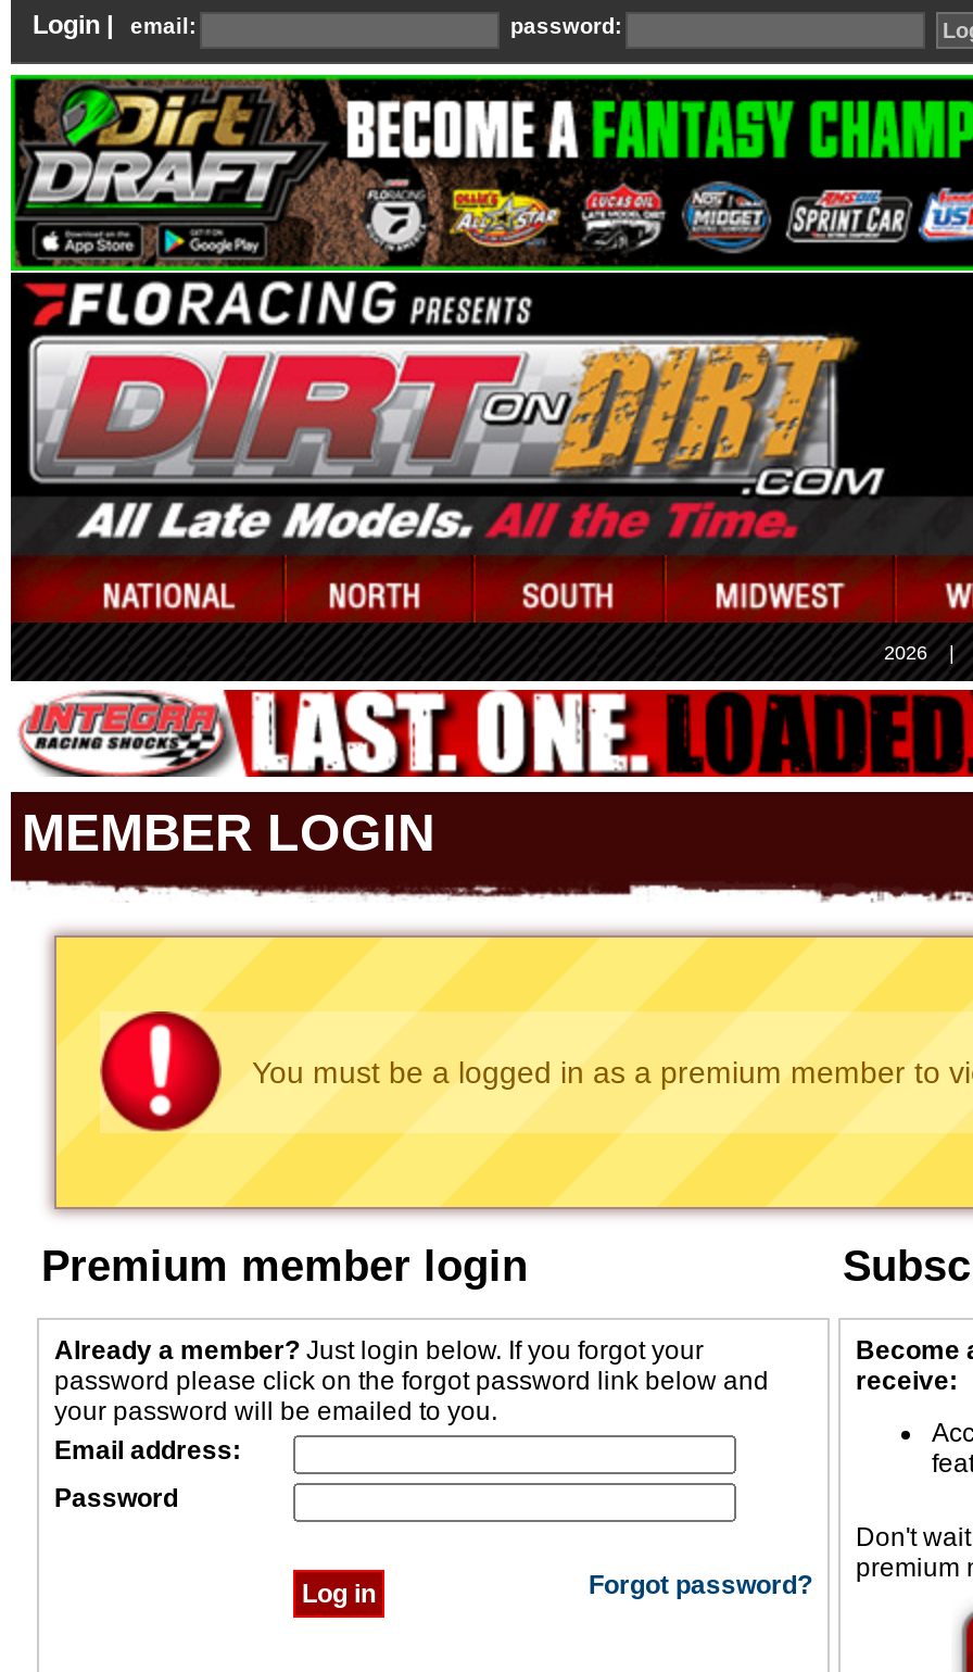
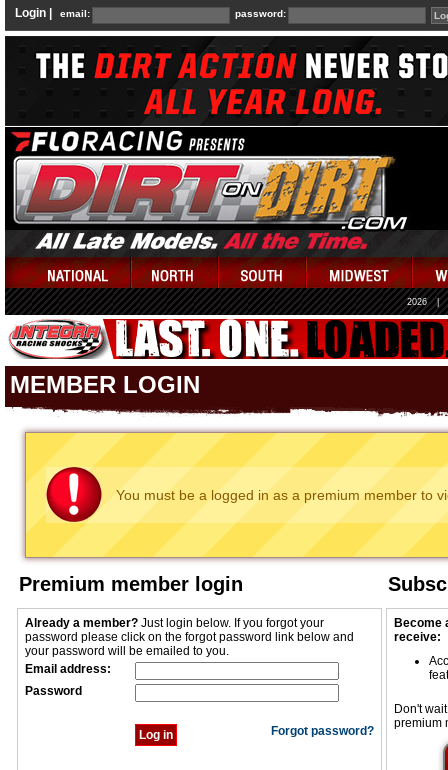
[9,73,966,273] [image] -> [4,35,445,127] [image]

